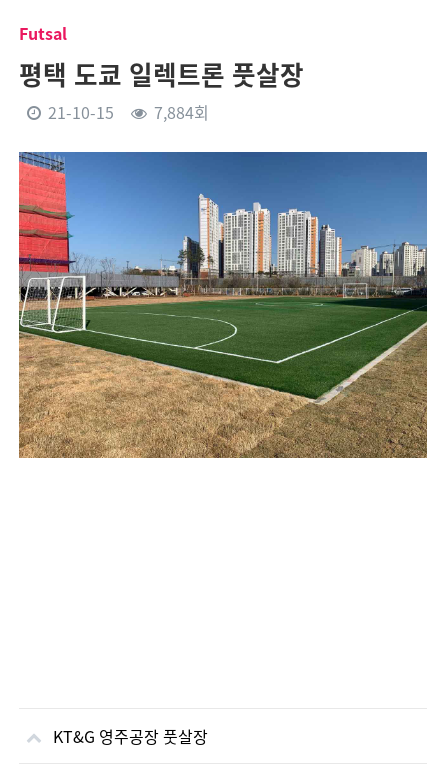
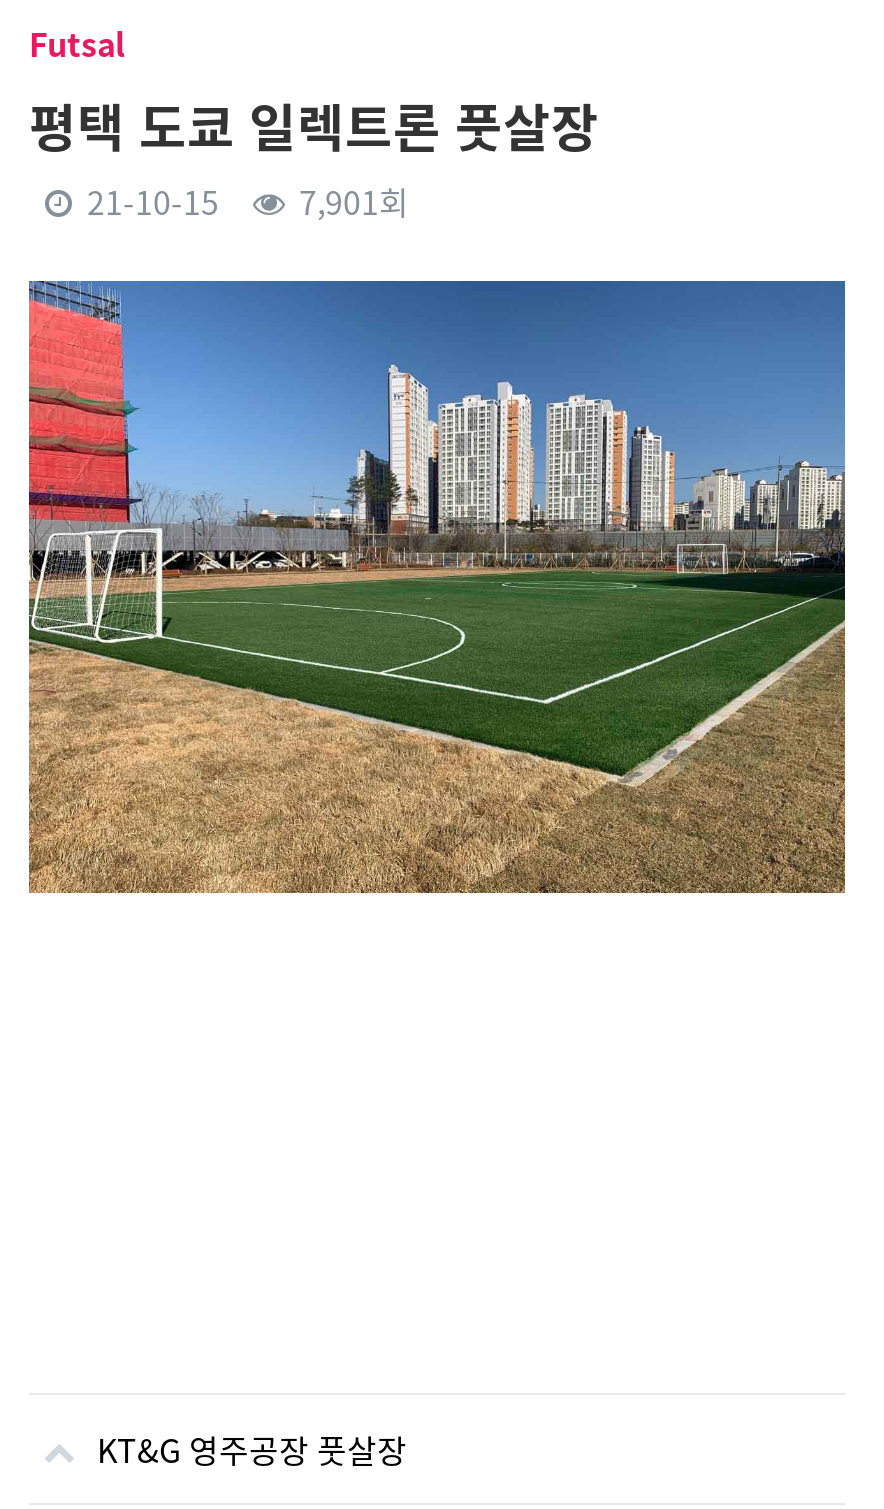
[44,100,209,124] 21-10-15 7,884회 -> [79,177,409,225] 21-10-15 7,901회

